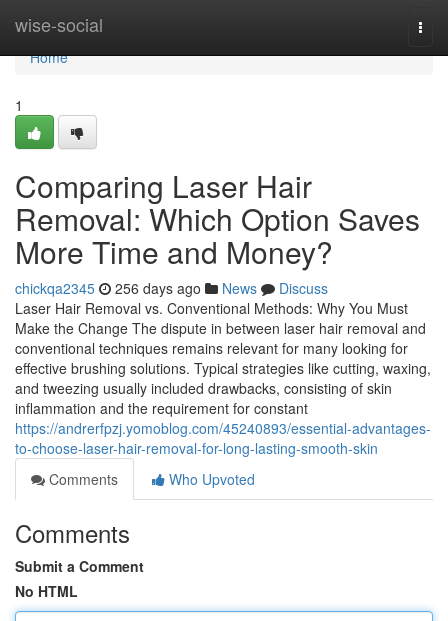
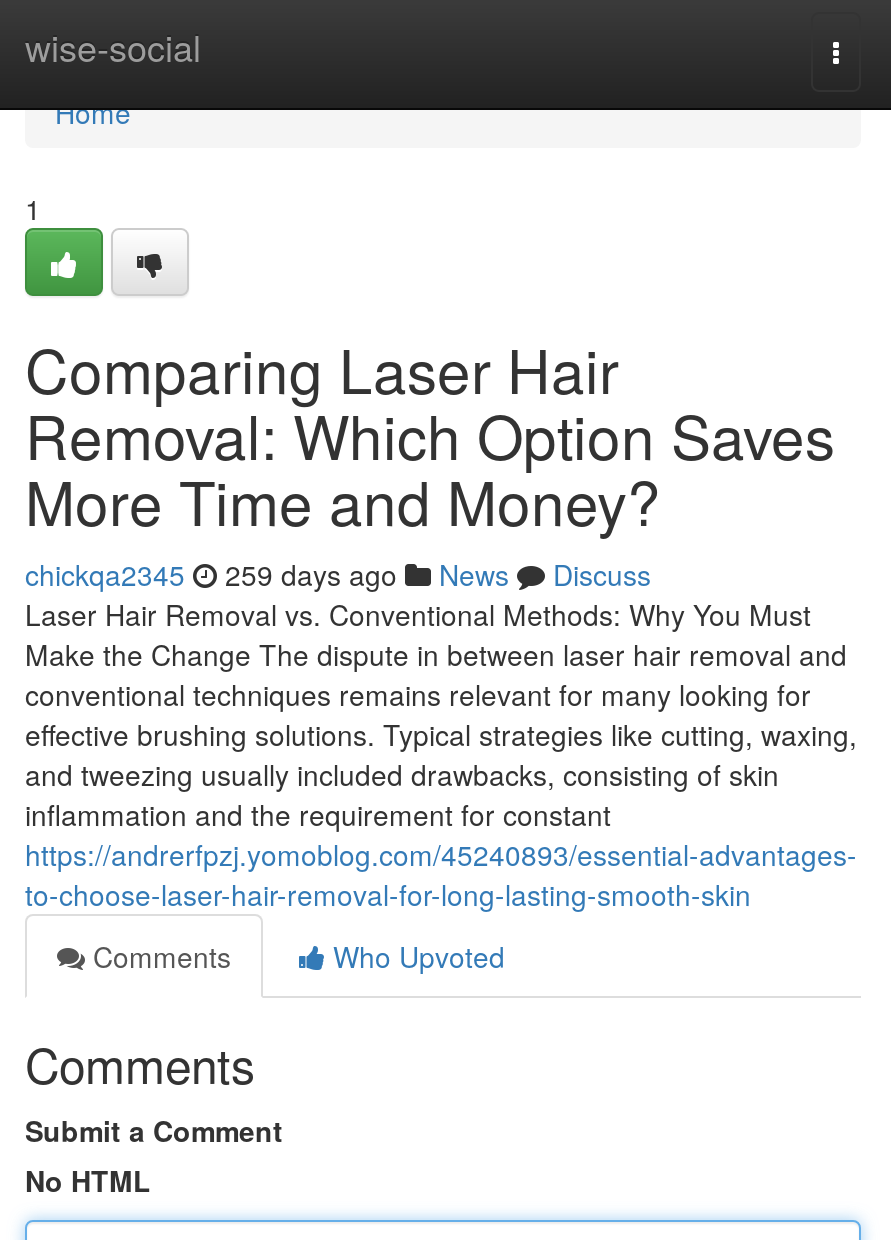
[15,278,328,298] chickqa2345 256 days ago News Discuss -> [25,554,651,594] chickqa2345 259 days ago News Discuss

